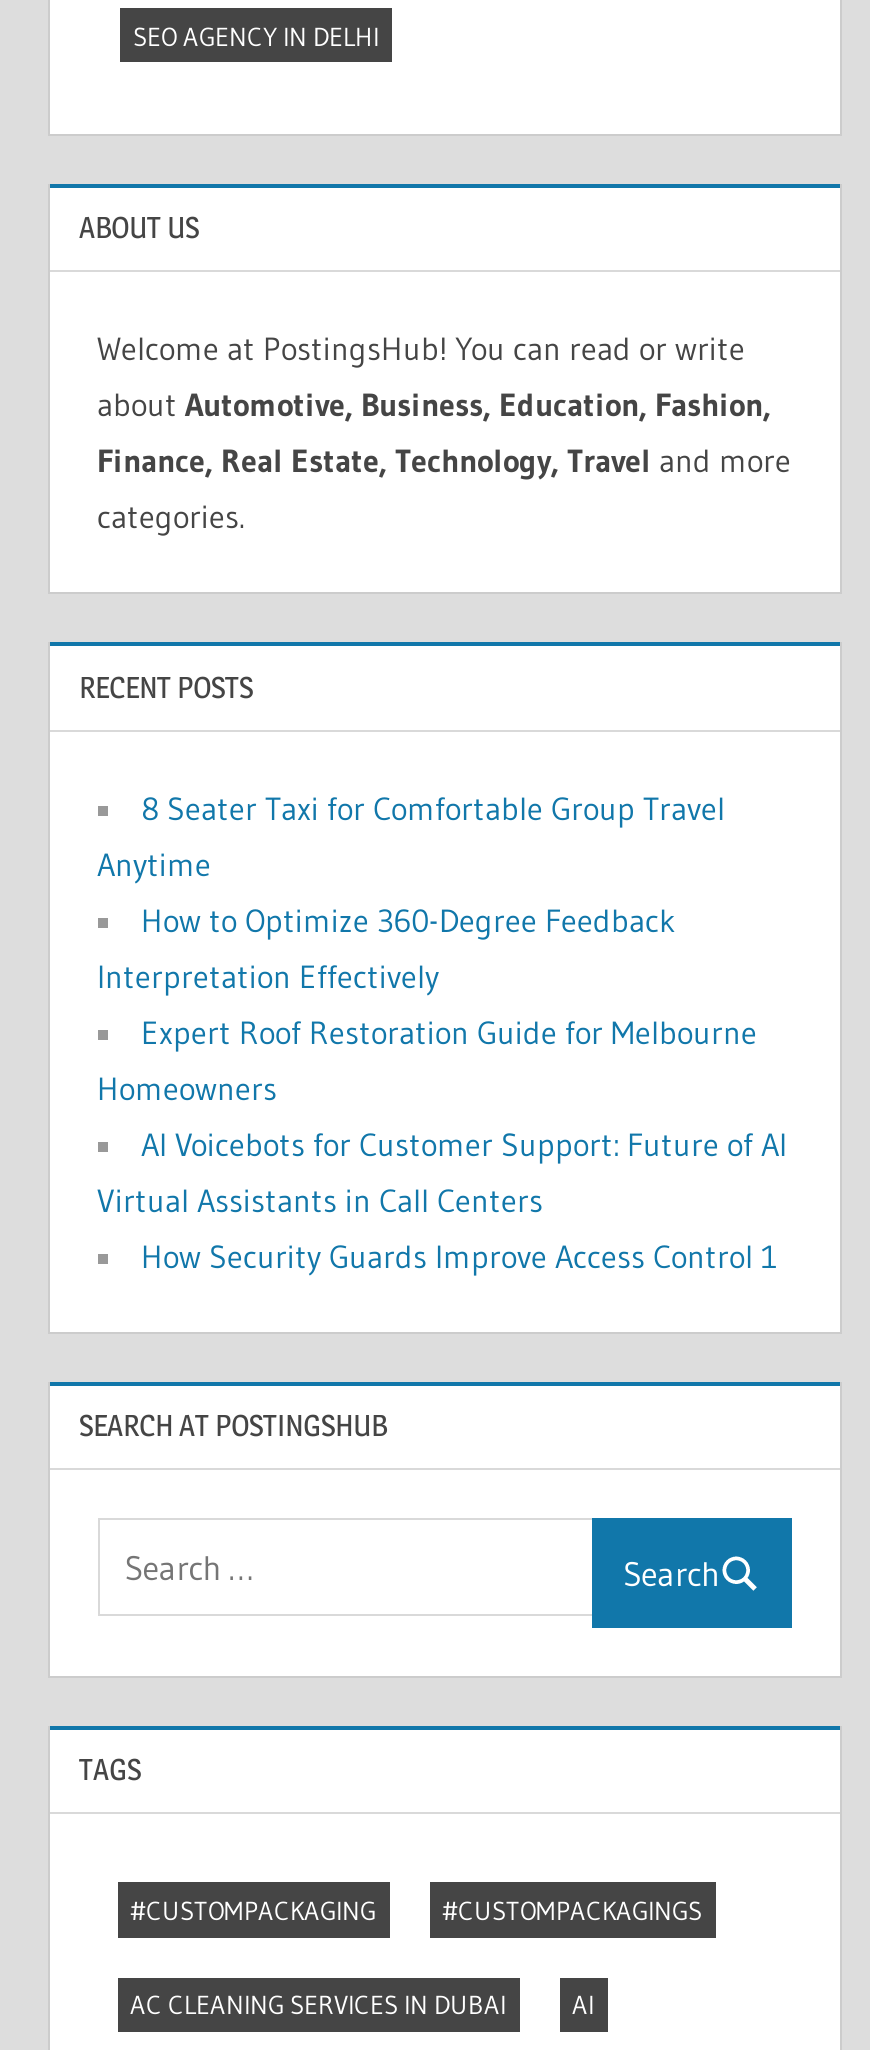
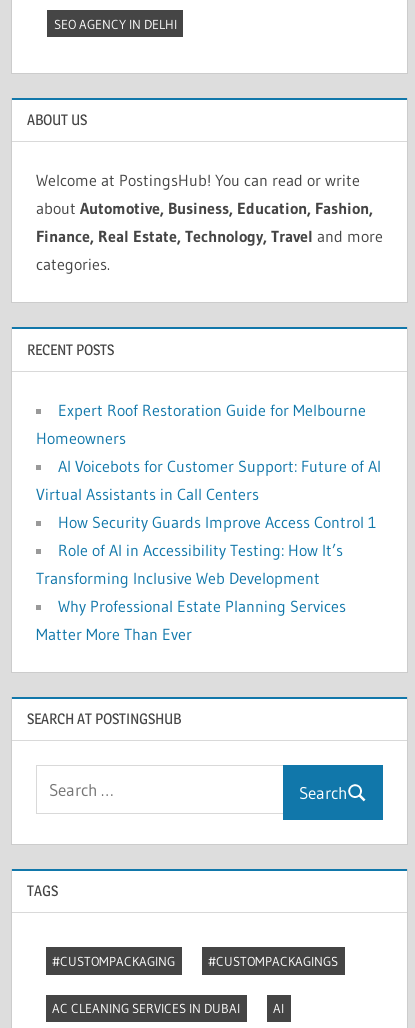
[97,788,725,996] 8 Seater Taxi for Comfortable Group Travel | Anytime | How to Optimize 360-Degree Feedback | Interpretation Effectively -> none
moved [97,1012,787,1276] -> [35,400,380,532]: Expert Roof Restoration Guide for Melbourne | Homeowners | AI Voicebots for Customer Support: Future of AI | Virtual Assistants in Call Centers | How Security Guards Improve Access Control 1
none -> [35,540,345,644] Role of AI in Accessibility Testing: How It’s | Transforming Inclusive Web Development | Why Professional Estate Planning Services | Matter More Than Ever

